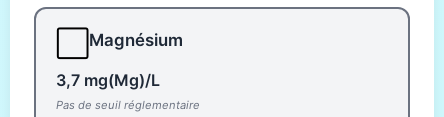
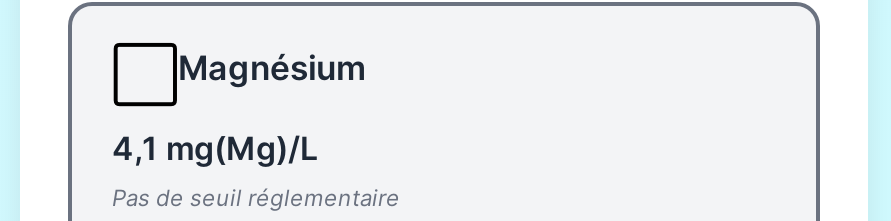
[56,70,160,90] 3,7 mg(Mg)/L -> [112,129,318,169] 4,1 mg(Mg)/L

